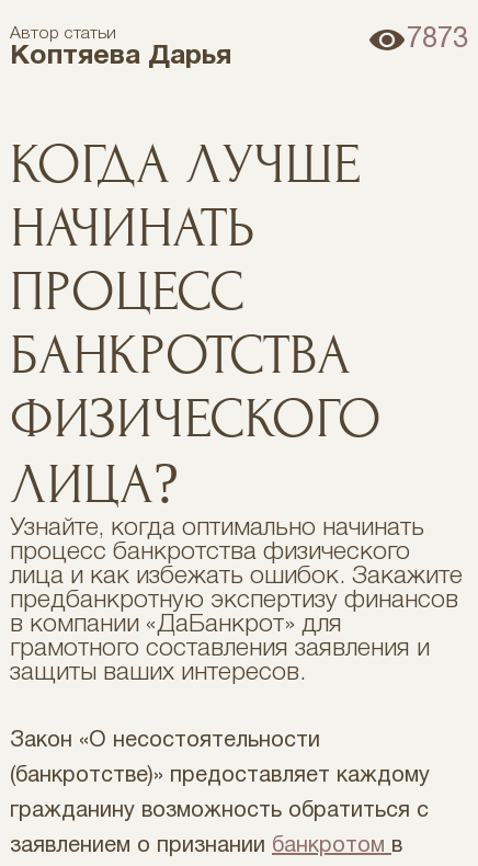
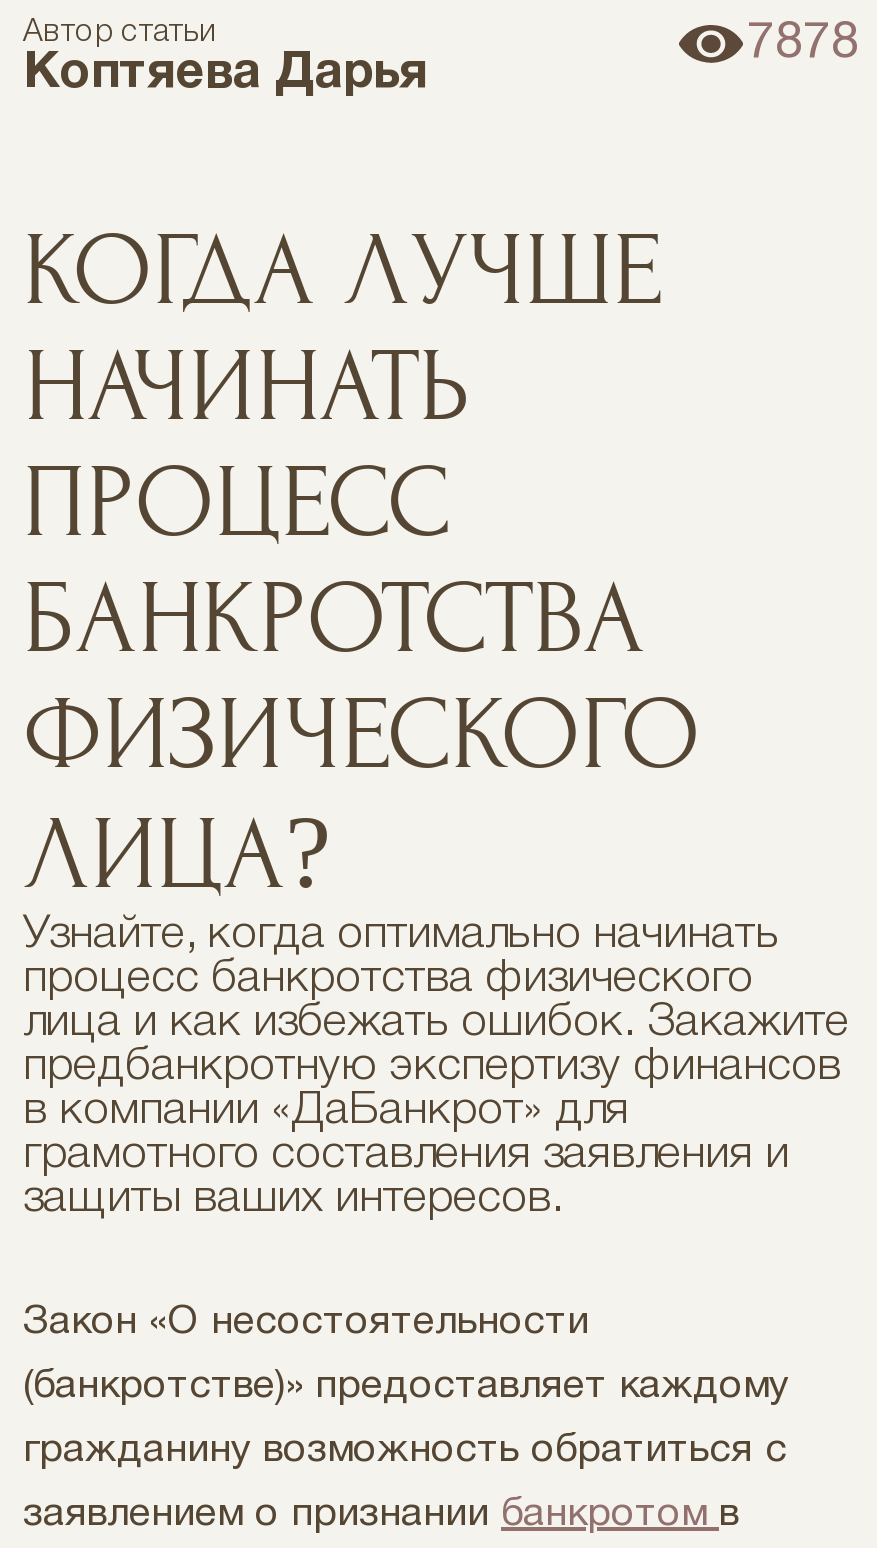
[407,28,468,53] 7873 -> [747,22,859,68] 7878

